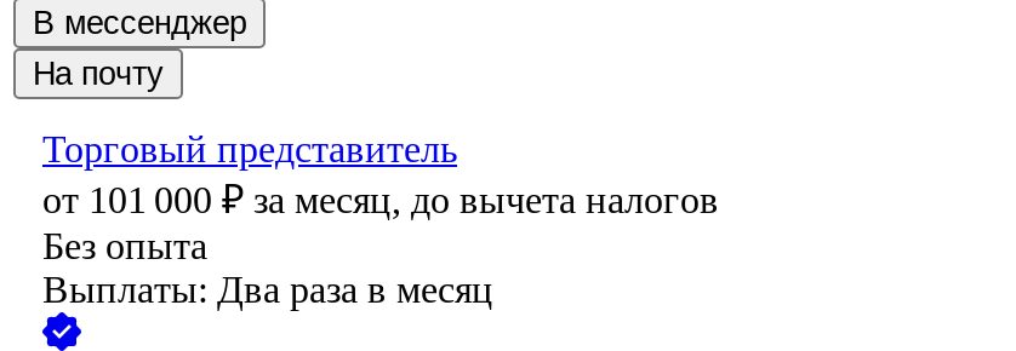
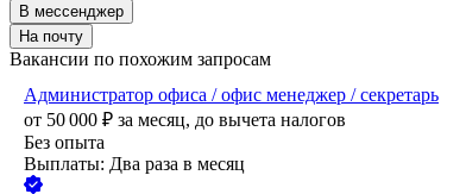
[42,130,719,221] Торговый представитель | от 101 000 ₽ за месяц, до вычета налогов -> [10,49,439,130] Вакансии по похожим запросам | Администратор офиса / офис менеджер / секретарь | от 50 000 ₽ за месяц, до вычета налогов

